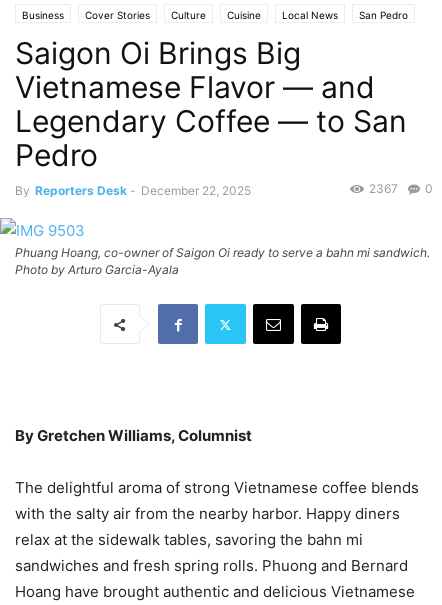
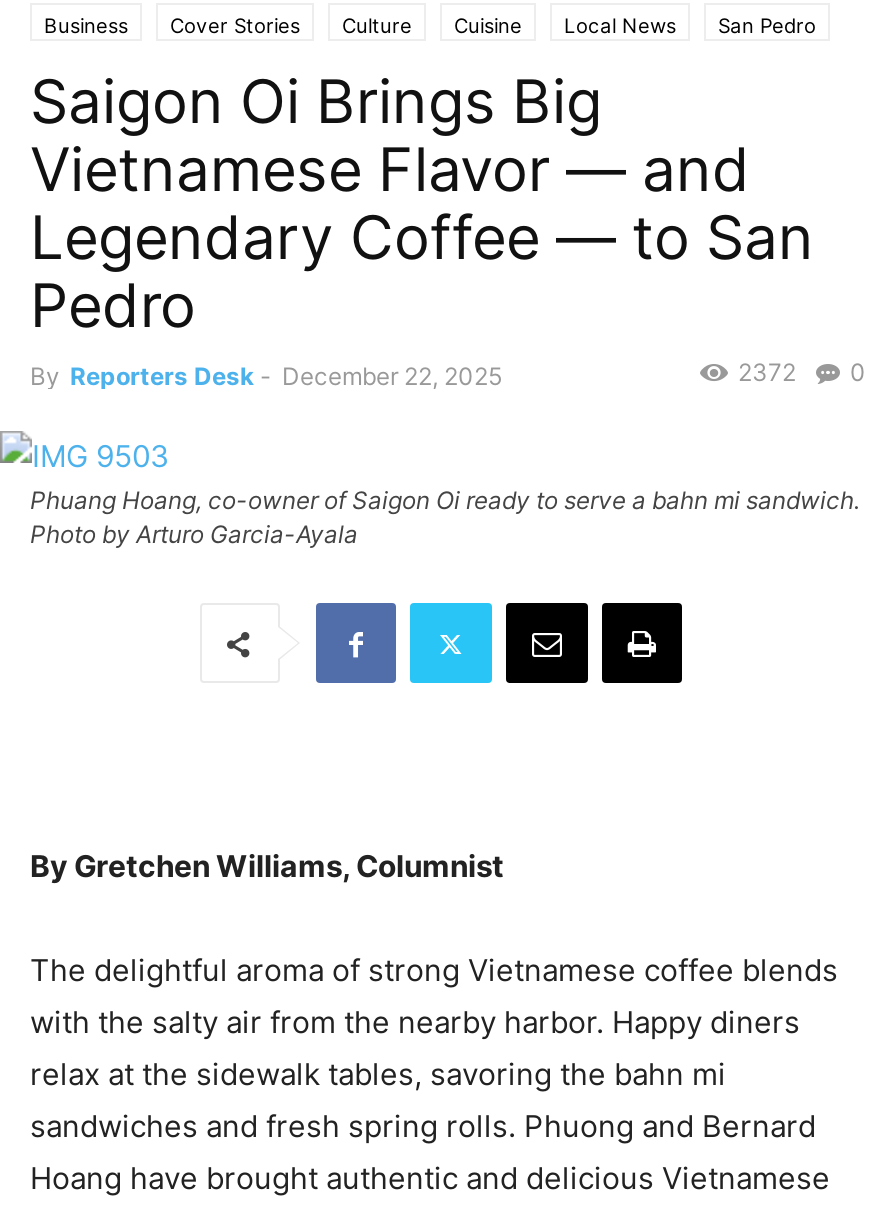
[369,181,433,196] 2367 0 -> [738,357,866,387] 2372 0

